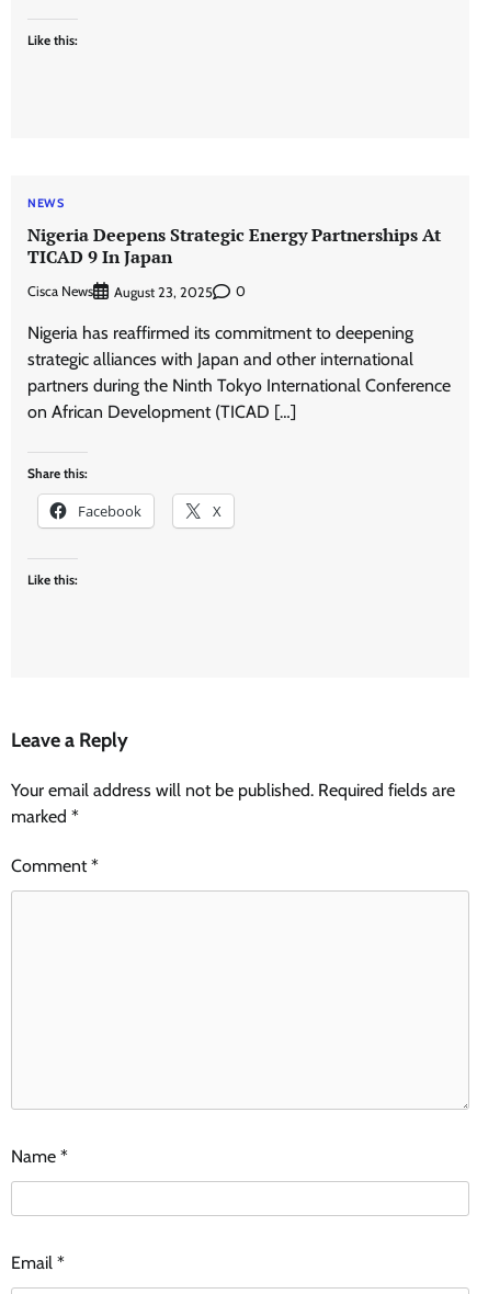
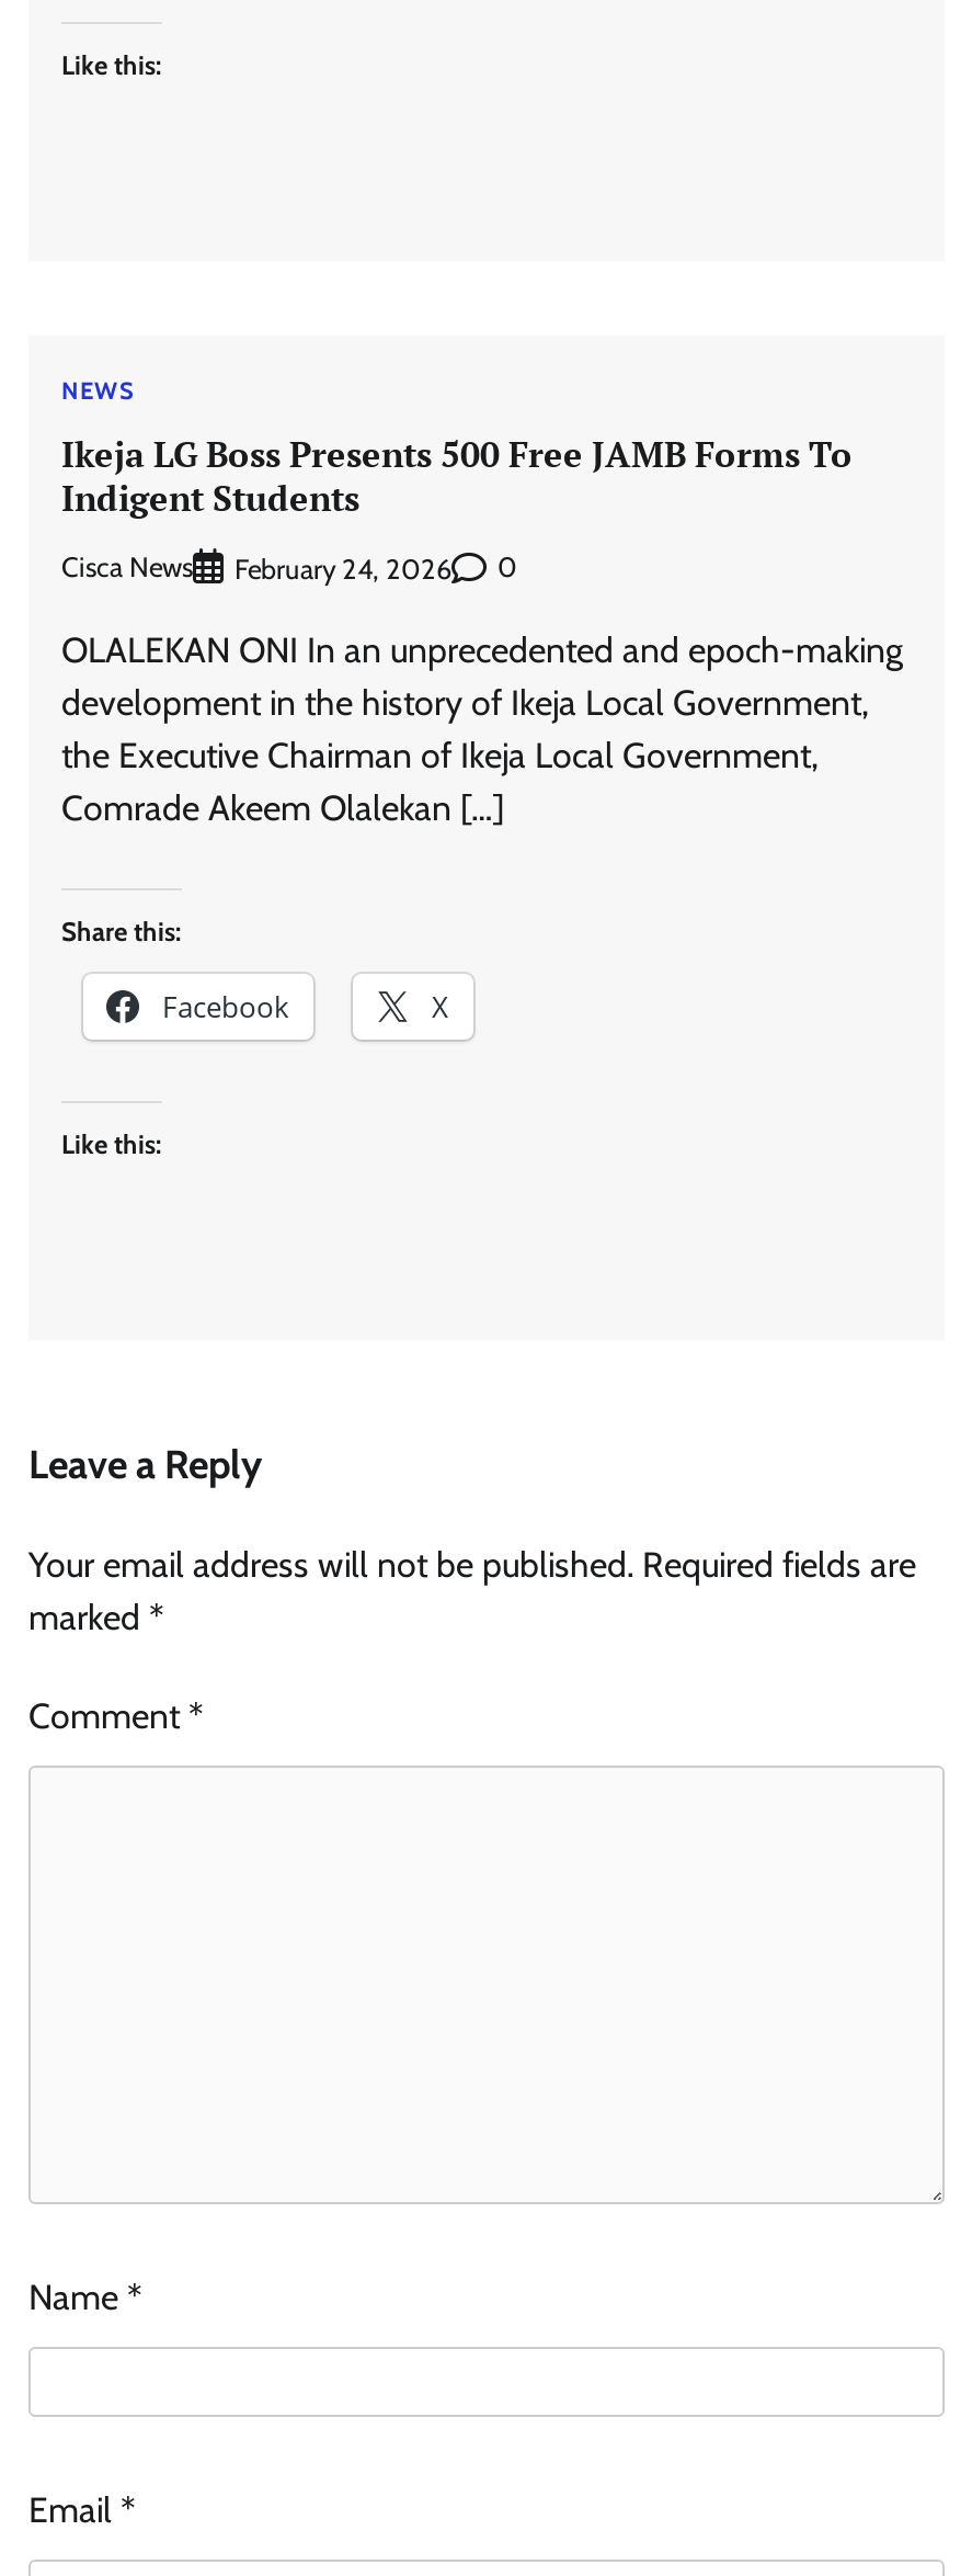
[27,222,441,268] Nigeria Deepens Strategic Energy Partnerships At | TICAD 9 In Japan -> [61,429,853,521] Ikeja LG Boss Presents 500 Free JAMB Forms To | Indigent Students
[114,284,213,300] August 23, 2025 -> [235,552,451,585] February 24, 2026
[27,322,451,422] Nigeria has reaffirmed its commitment to deepening | strategic alliances with Japan and other international | partners during the Ninth Tokyo International Conference | on African Development (TICAD […] -> [61,629,903,829] OLALEKAN ONI In an unprecedented and epoch-making | development in the history of Ikeja Local Government, | the Executive Chairman of Ikeja Local Government, | Comrade Akeem Olalekan […]

